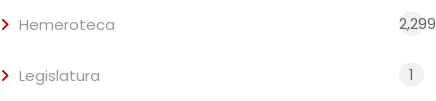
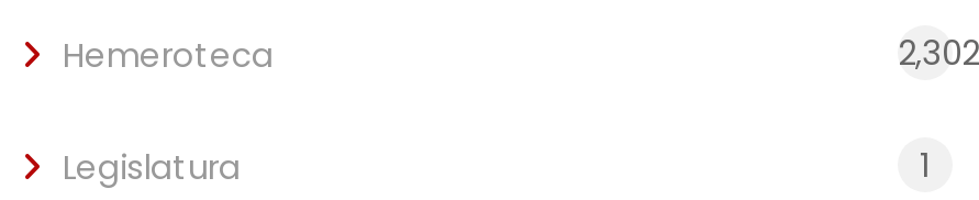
[399,13,436,34] 2,299 -> [898,29,979,76] 2,302

